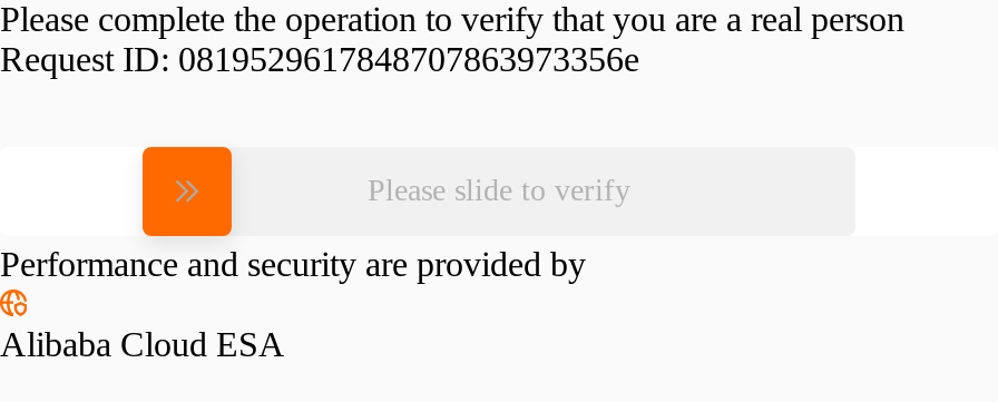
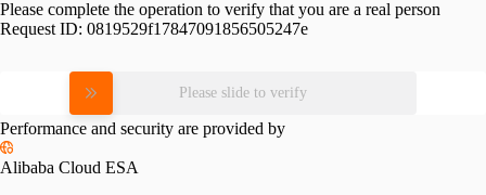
[0,40,639,78] Request ID: 0819529617848707863973356e -> [0,19,308,38] Request ID: 0819529f17847091856505247e

